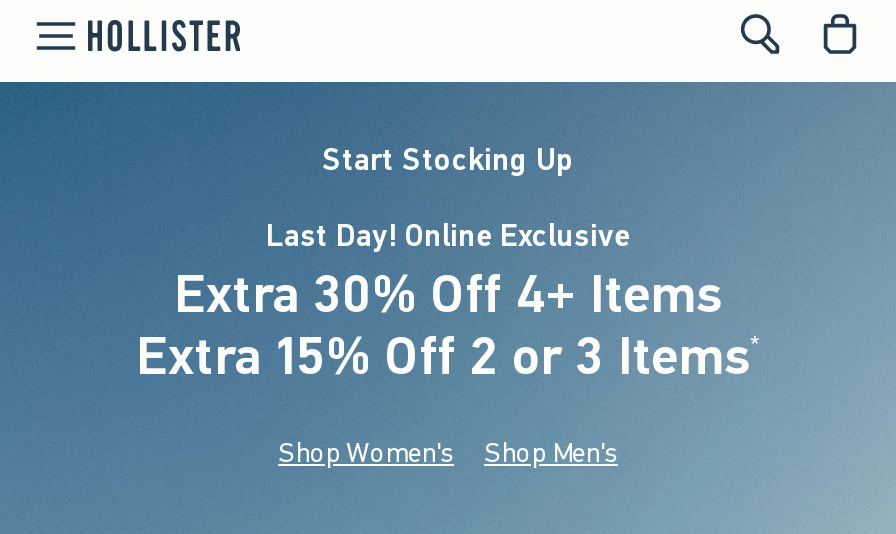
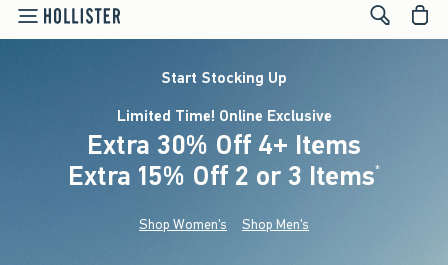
[266,216,630,256] Last Day! Online Exclusive -> [116,106,331,126] Limited Time! Online Exclusive

